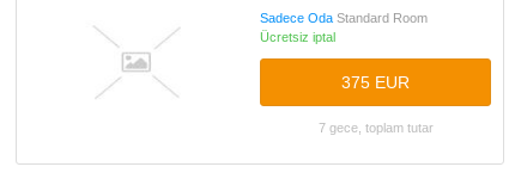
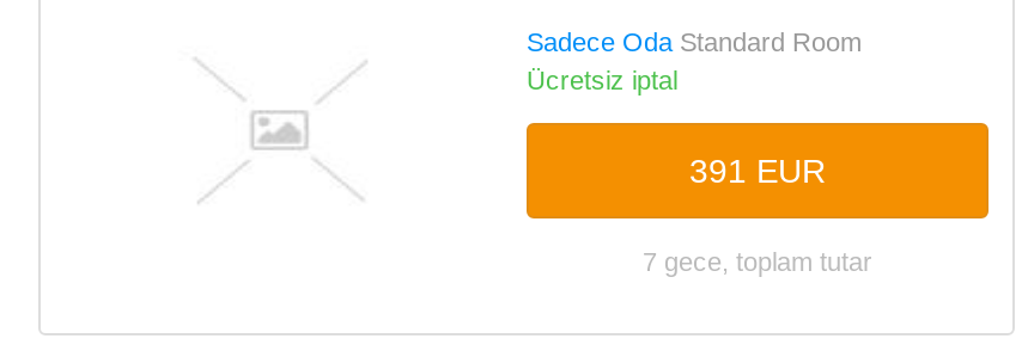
[341,73,410,92] 375 EUR -> [689,152,826,190] 391 EUR

